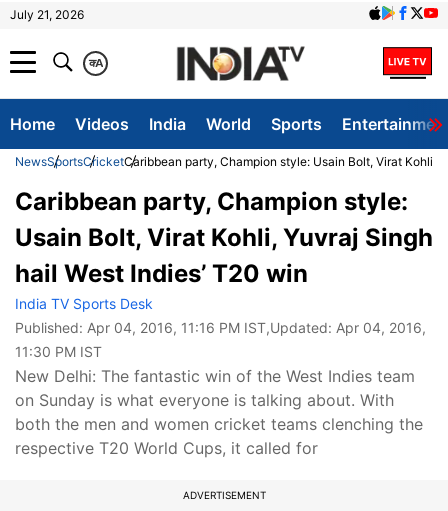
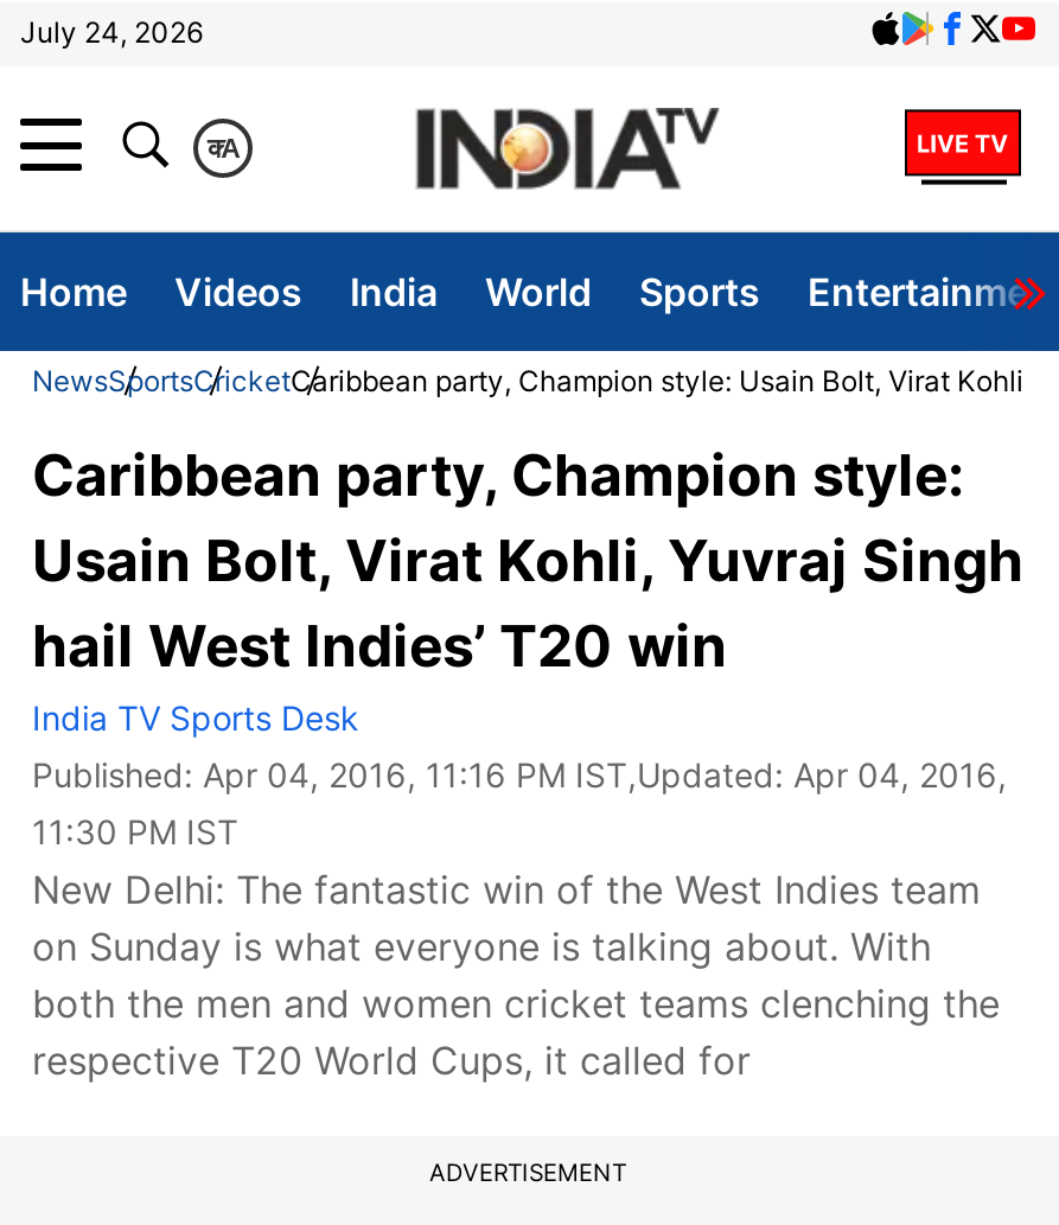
[10,7,84,22] July 21, 2026 -> [20,14,203,50] July 24, 2026

